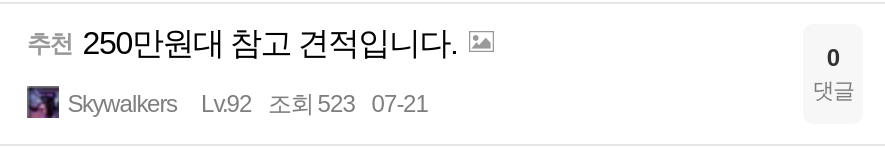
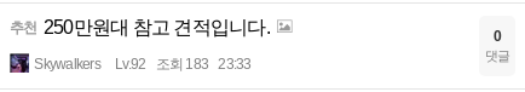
[67,90,428,118] Skywalkers Lv.92 조회 523 07-21 -> [34,56,251,73] Skywalkers Lv.92 조회 183 23:33

